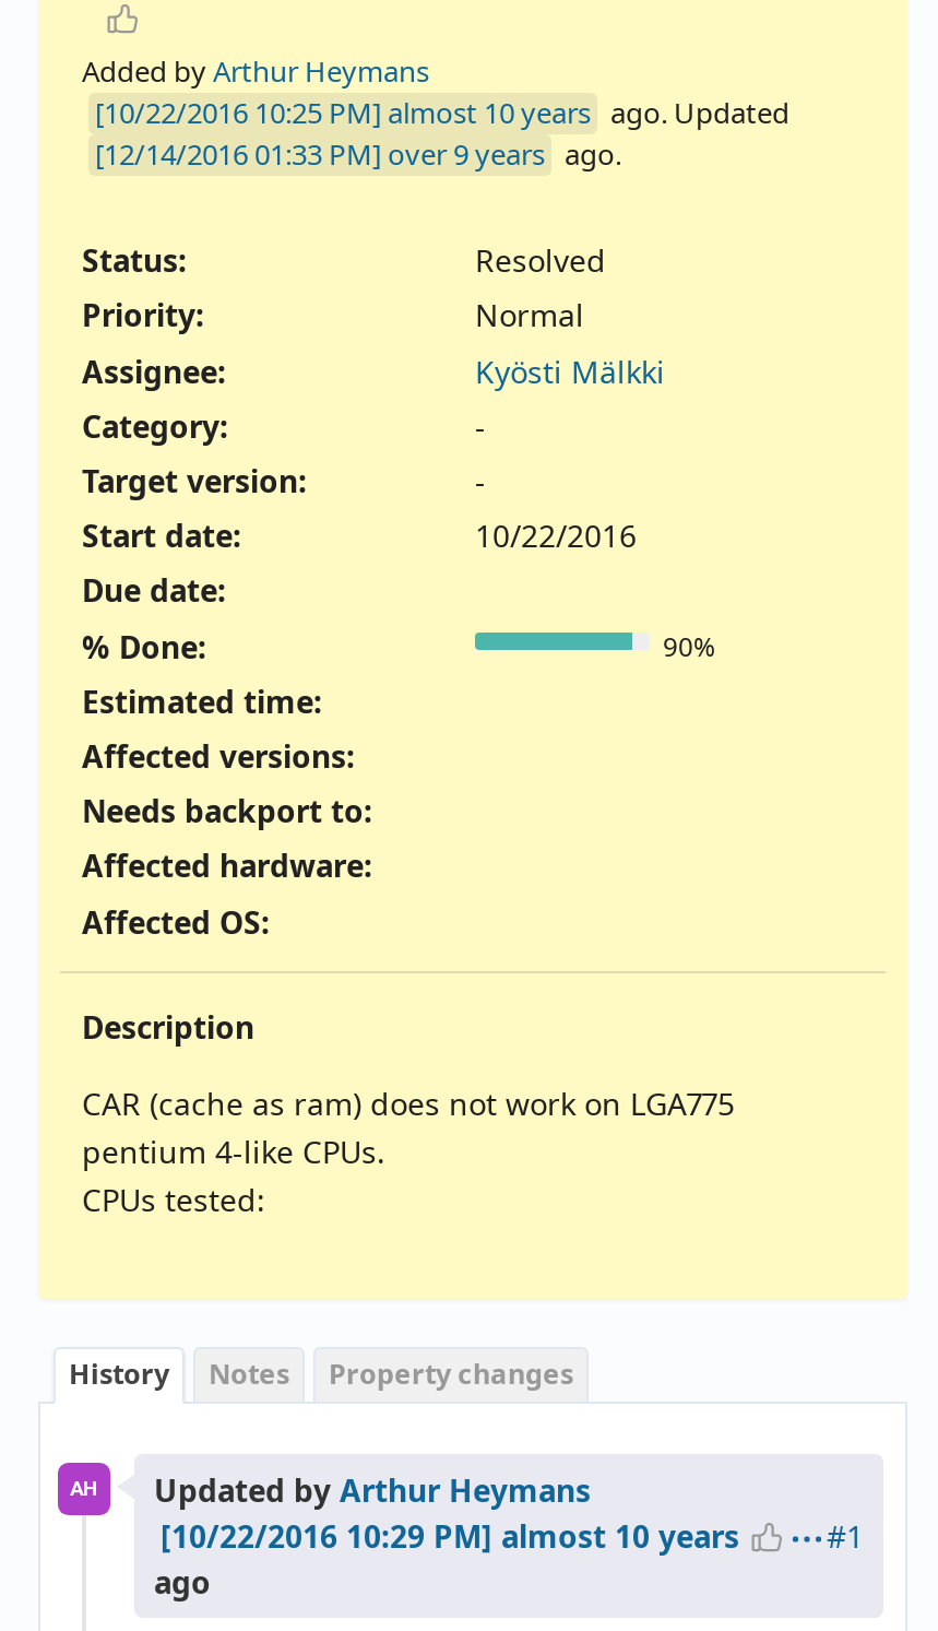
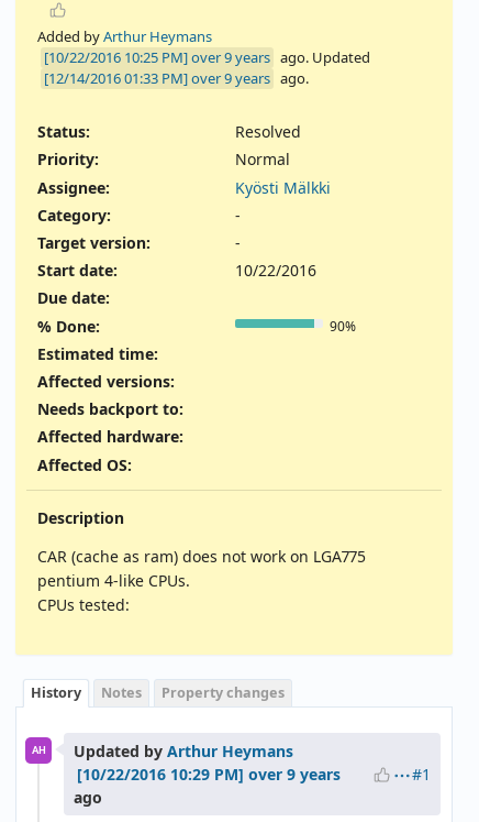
[388,94,789,133] almost 10 years ago. Updated -> [191,48,370,67] over 9 years ago. Updated
[501,1515,739,1557] almost 10 years -> [248,764,341,785] over 9 years

